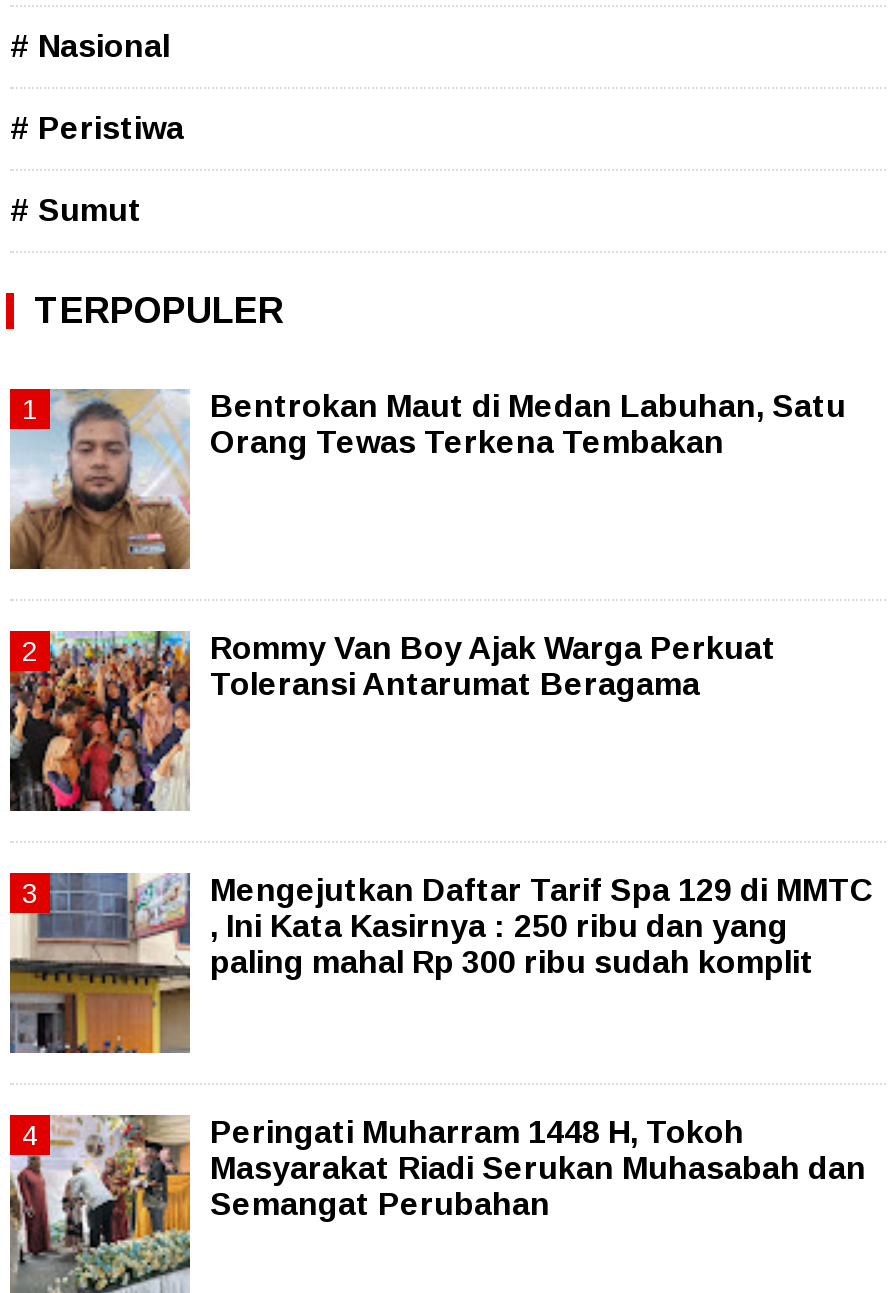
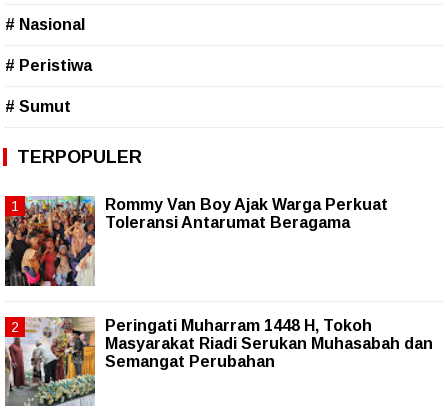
[8,389,846,571] [image] | Bentrokan Maut di Medan Labuhan, Satu | Orang Tewas Terkena Tembakan -> none
[10,873,874,1055] [image] | Mengejutkan Daftar Tarif Spa 129 di MMTC | , Ini Kata Kasirnya : 250 ribu dan yang | paling mahal Rp 300 ribu sudah komplit -> none

